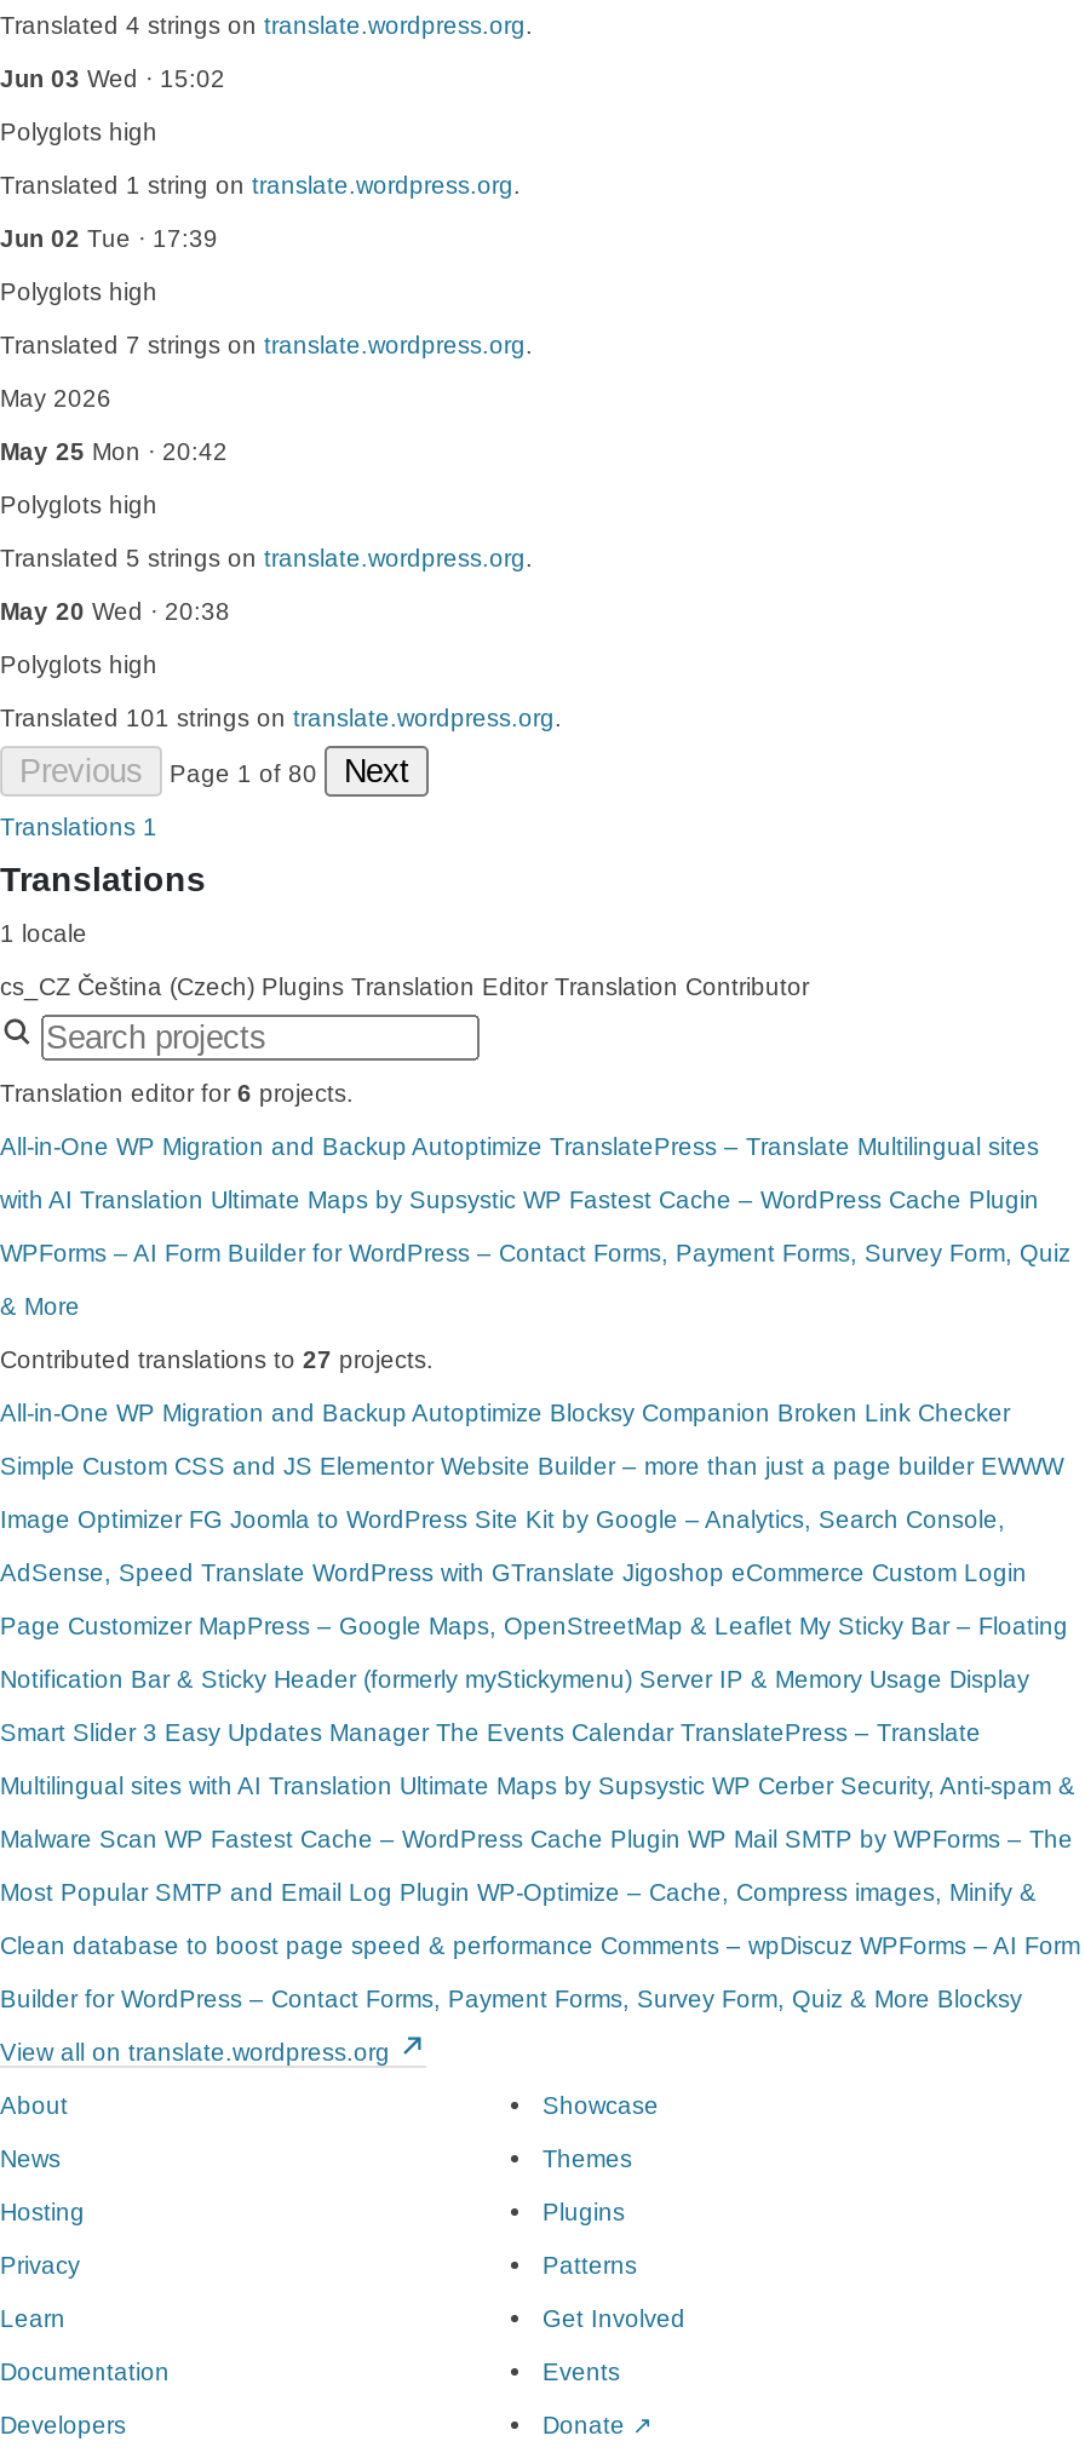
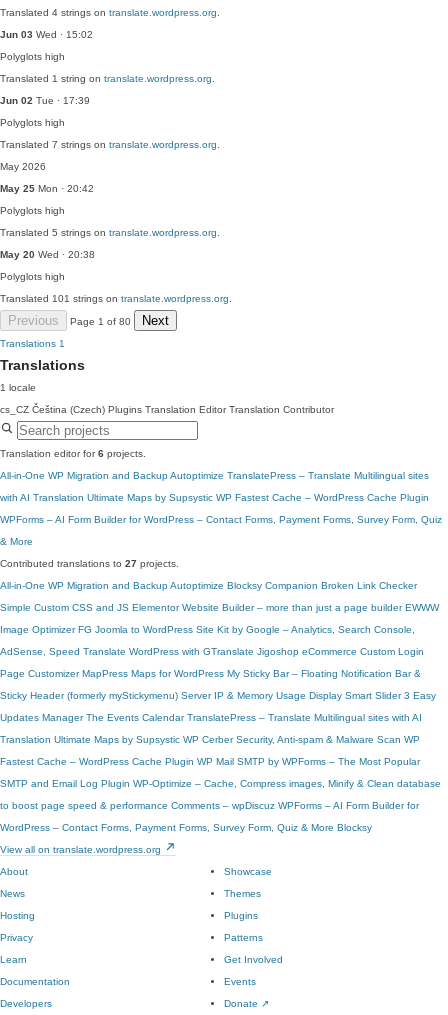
[0,1613,1068,1639] Page Customizer MapPress – Google Maps, OpenStreetMap & Leaflet My Sticky Bar – Floating -> [0,668,421,679] Page Customizer MapPress Maps for WordPress My Sticky Bar – Floating Notification Bar &
[0,1666,1029,1693] Notification Bar & Sticky Header (formerly myStickymenu) Server IP & Memory Usage Display -> [0,690,436,701] Sticky Header (formerly myStickymenu) Server IP & Memory Usage Display Smart Slider 3 Easy
[0,1719,981,1746] Smart Slider 3 Easy Updates Manager The Events Calendar TranslatePress – Translate -> [0,712,422,723] Updates Manager The Events Calendar TranslatePress – Translate Multilingual sites with AI
[0,1773,1075,1799] Multilingual sites with AI Translation Ultimate Maps by Supsystic WP Cerber Security, Anti-spam & -> [0,734,420,745] Translation Ultimate Maps by Supsystic WP Cerber Security, Anti-spam & Malware Scan WP
[0,1826,1073,1852] Malware Scan WP Fastest Cache – WordPress Cache Plugin WP Mail SMTP by WPForms – The -> [0,756,420,767] Fastest Cache – WordPress Cache Plugin WP Mail SMTP by WPForms – The Most Popular
[0,1879,1037,1906] Most Popular SMTP and Email Log Plugin WP-Optimize – Cache, Compress images, Minify & -> [0,778,441,789] SMTP and Email Log Plugin WP-Optimize – Cache, Compress images, Minify & Clean database
[0,1932,1080,1959] Clean database to boost page speed & performance Comments – wpDiscuz WPForms – AI Form -> [0,800,419,811] to boost page speed & performance Comments – wpDiscuz WPForms – AI Form Builder for
[0,1986,1022,2012] Builder for WordPress – Contact Forms, Payment Forms, Survey Form, Quiz & More Blocksy -> [0,822,372,833] WordPress – Contact Forms, Payment Forms, Survey Form, Quiz & More Blocksy

